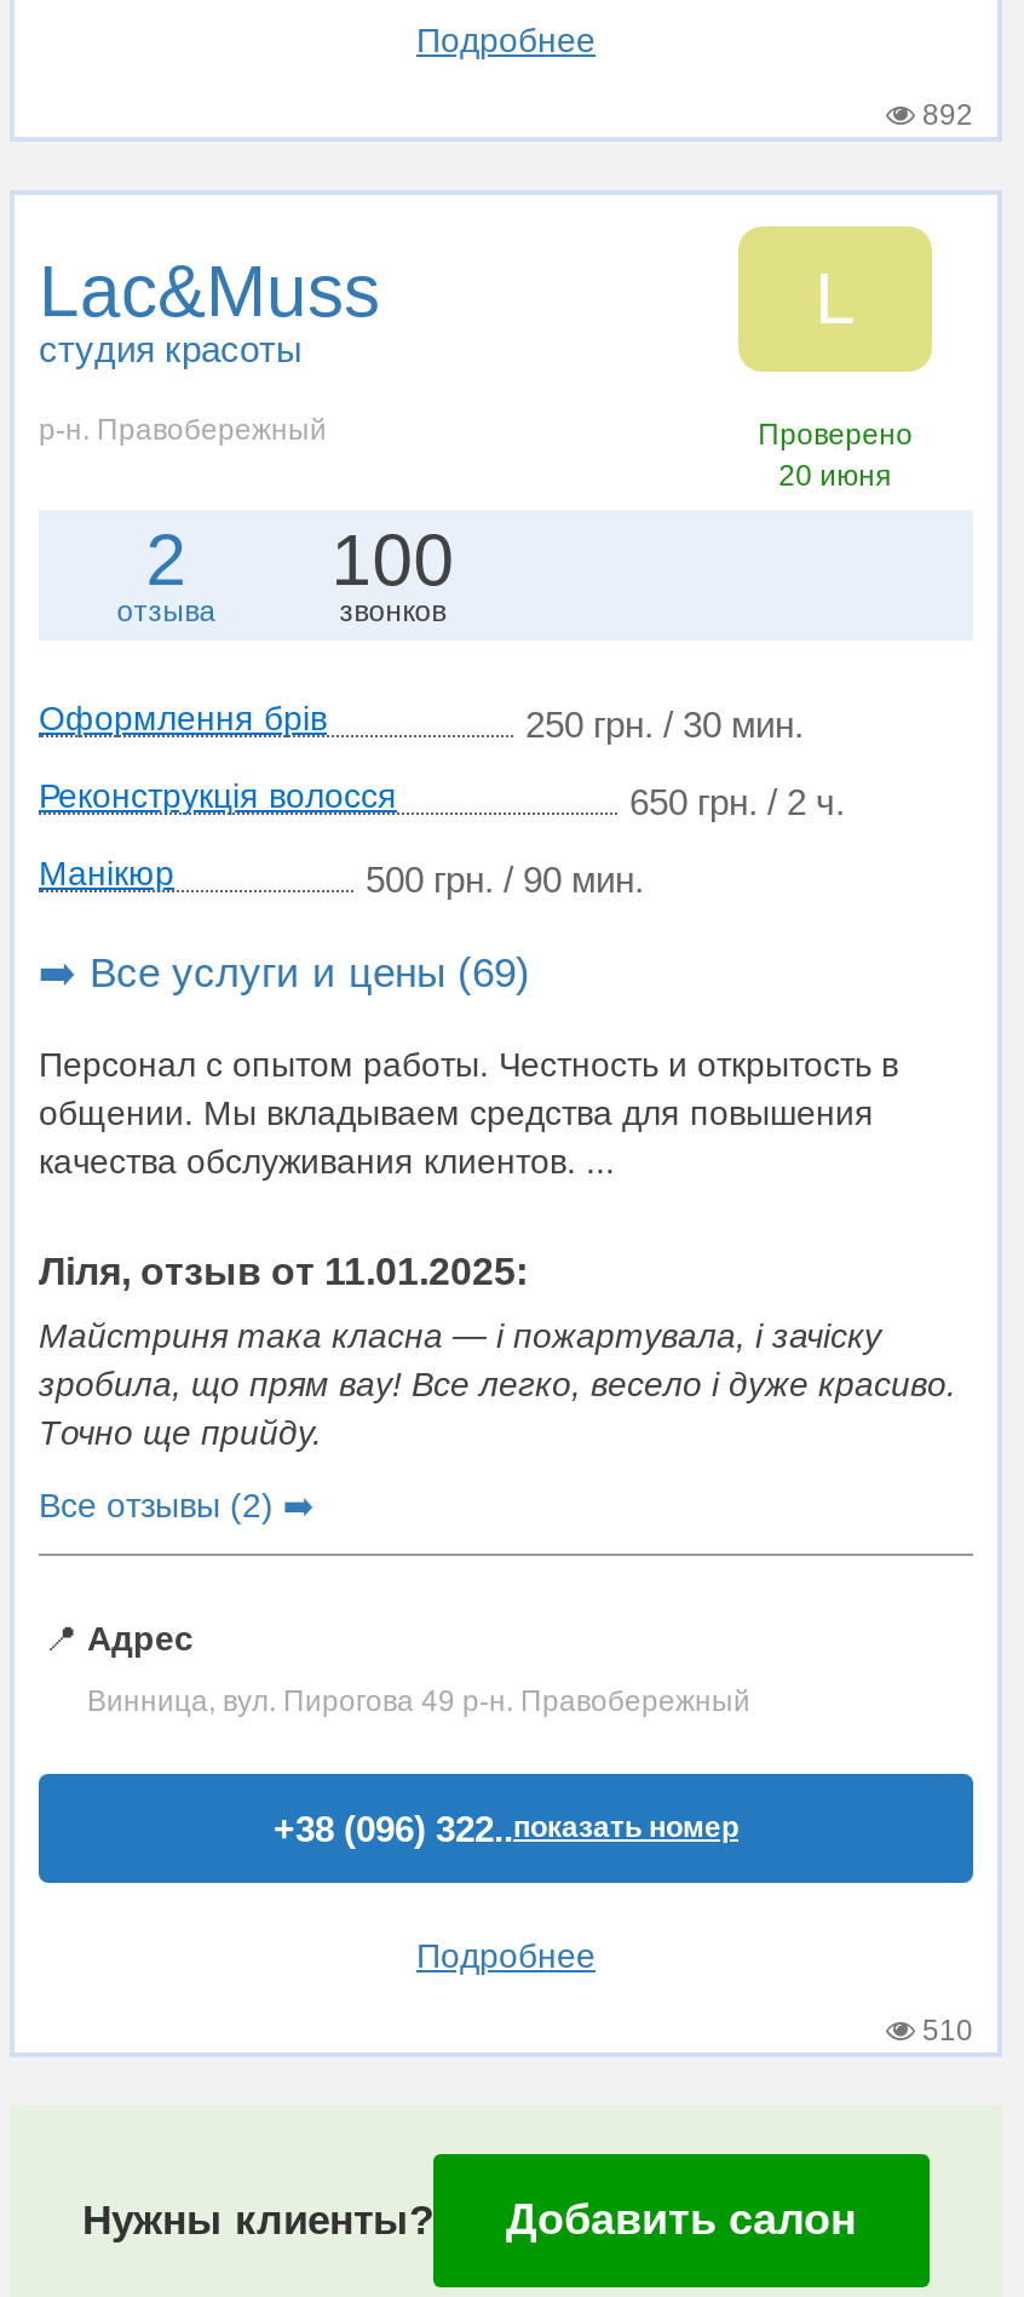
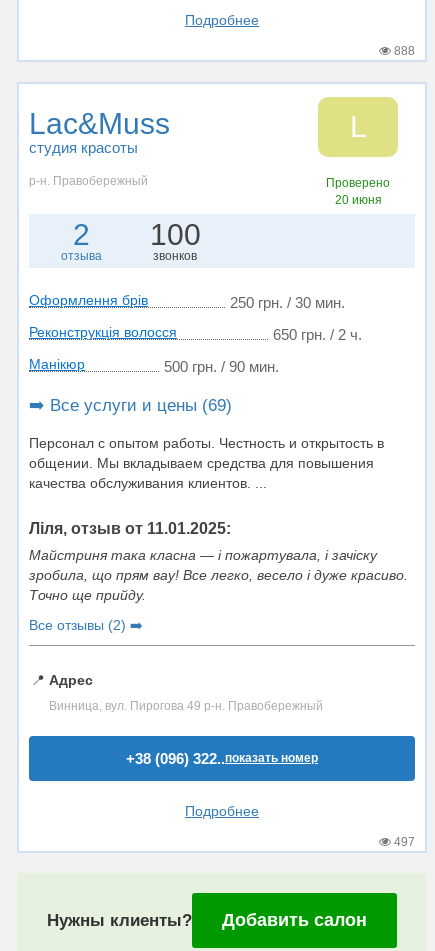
[915,98,973,132] 892 -> [391,44,415,58] 888
[915,2014,973,2048] 510 -> [391,835,415,849] 497

